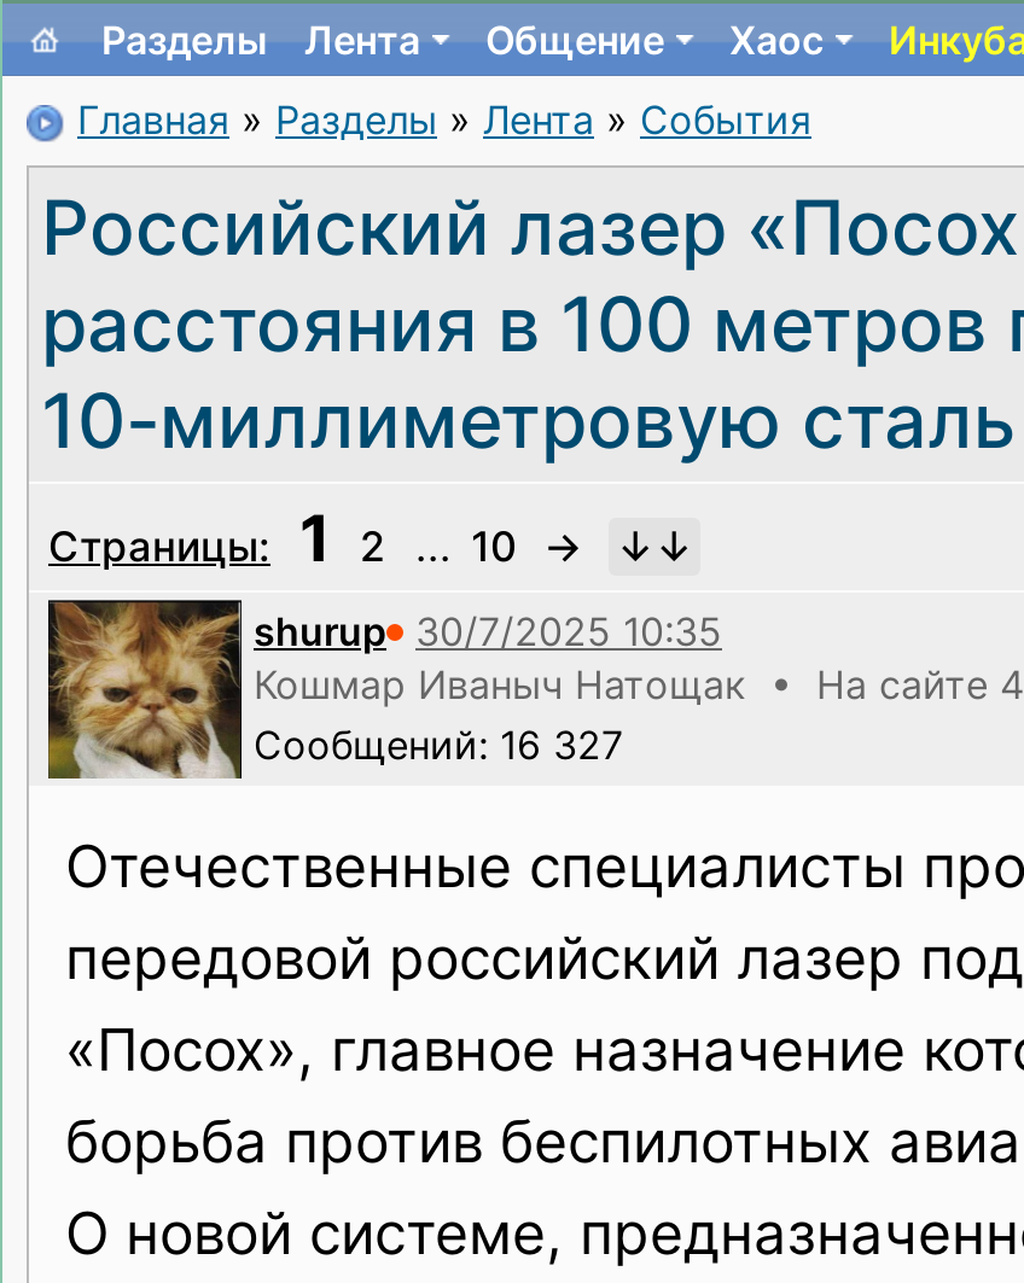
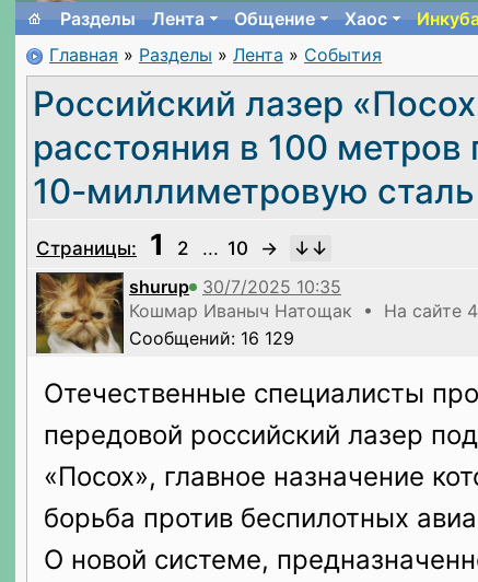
[254,721,623,769] Сообщений: 16 327 -> [129,327,294,349] Сообщений: 16 129

